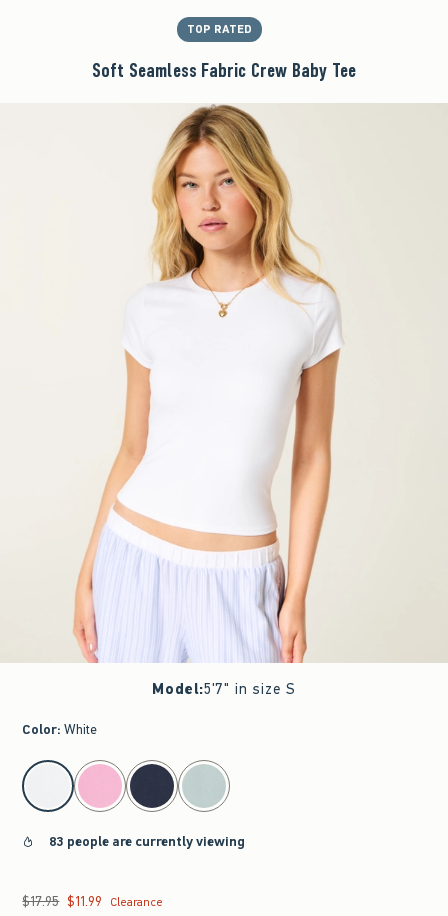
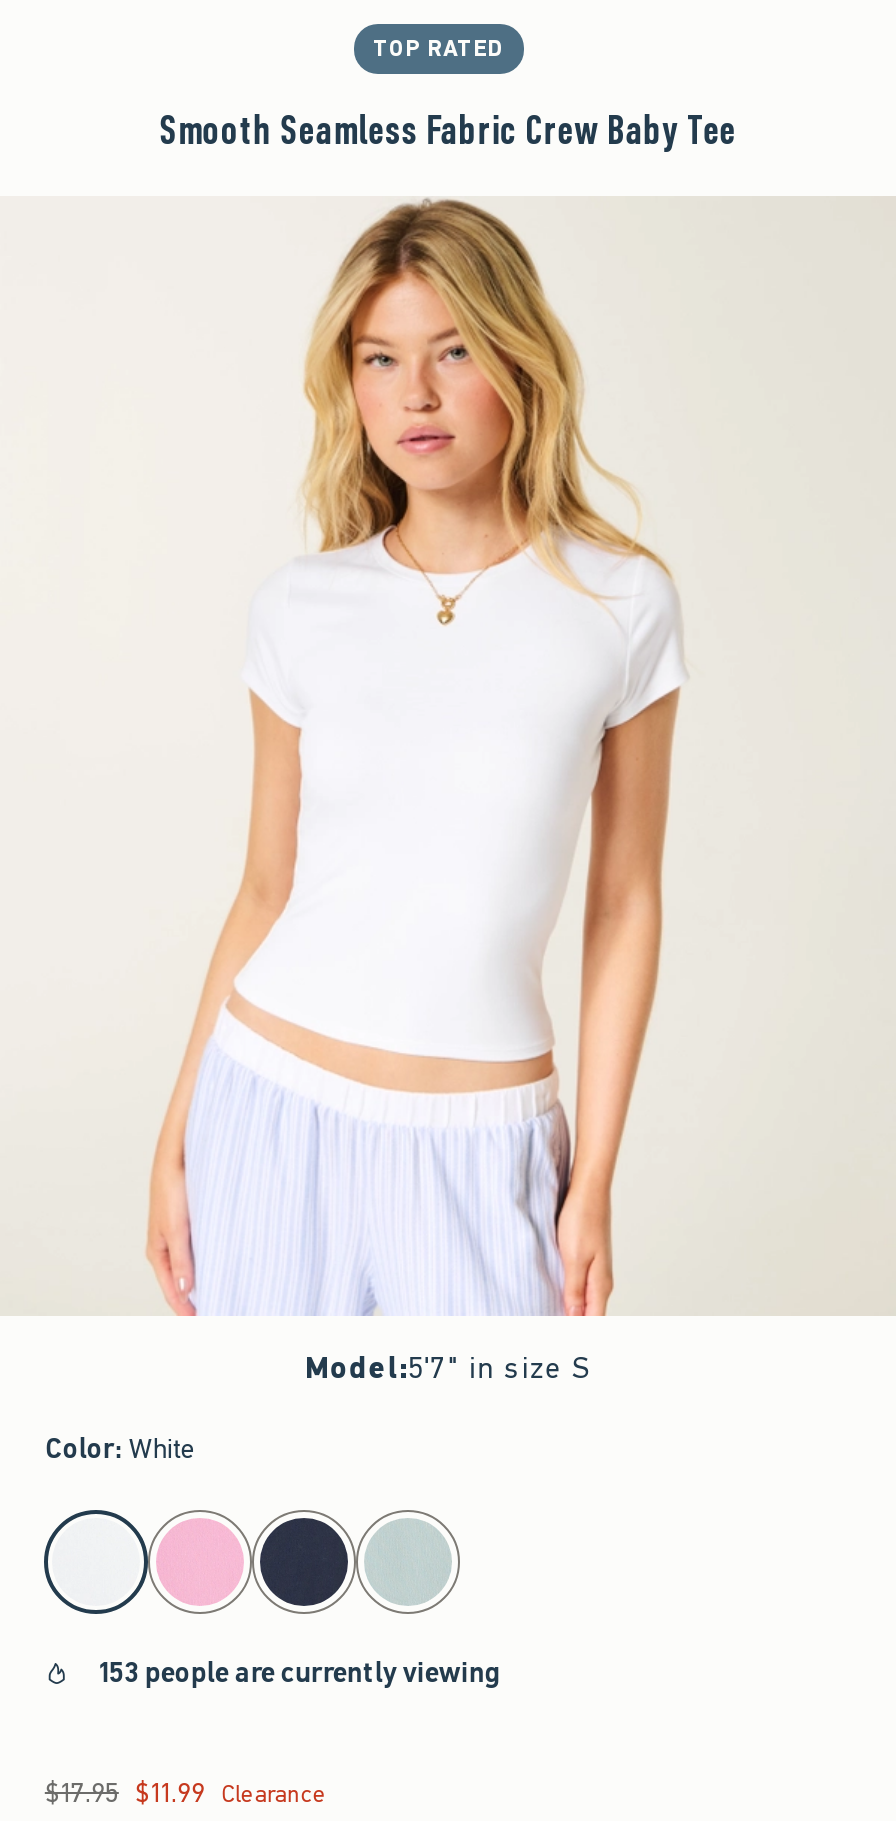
[92,57,356,84] Soft Seamless Fabric Crew Baby Tee -> [160,104,736,158] Smooth Seamless Fabric Crew Baby Tee
[49,832,245,851] 83 people are currently viewing -> [99,1654,501,1692] 153 people are currently viewing

